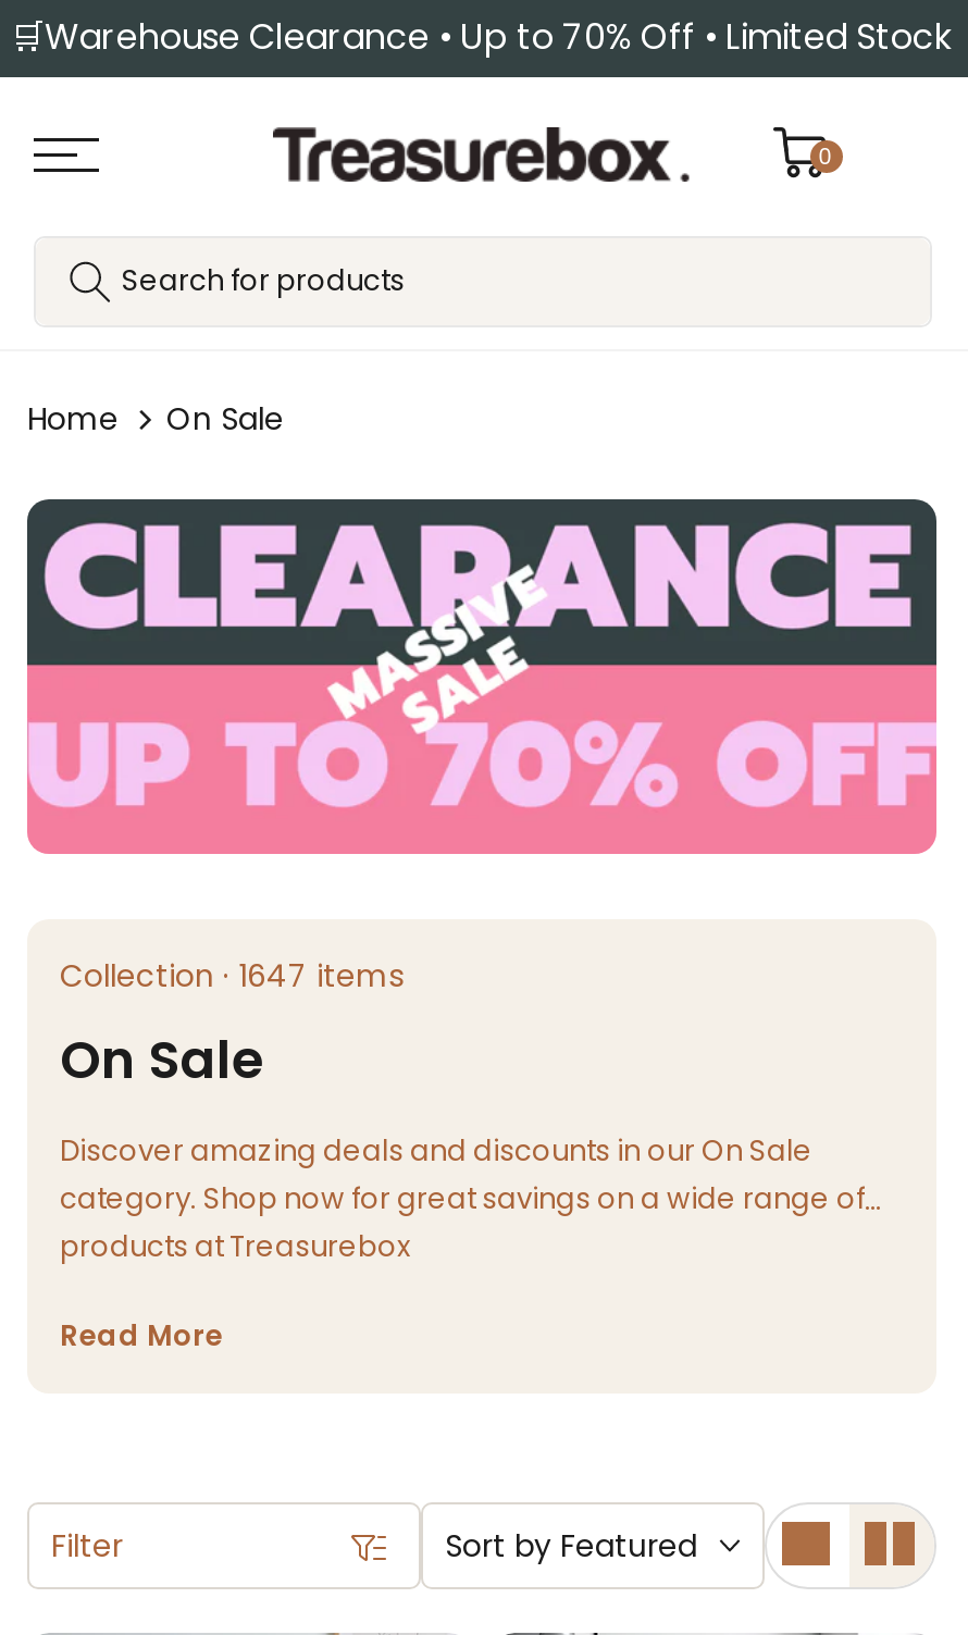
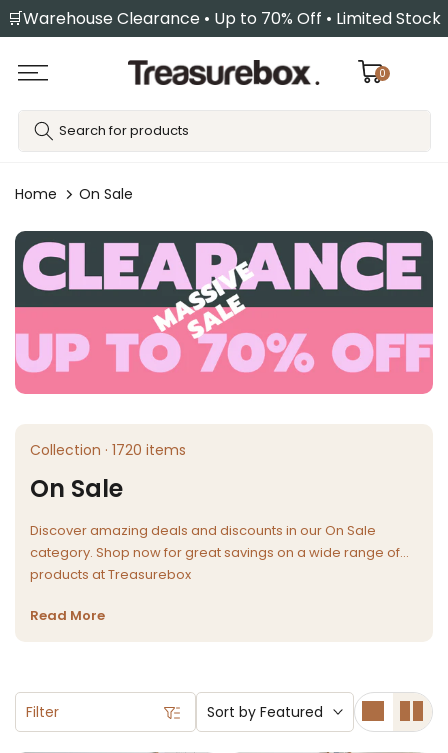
[60,955,404,998] Collection · 1647 items -> [30,440,186,460] Collection · 1720 items

